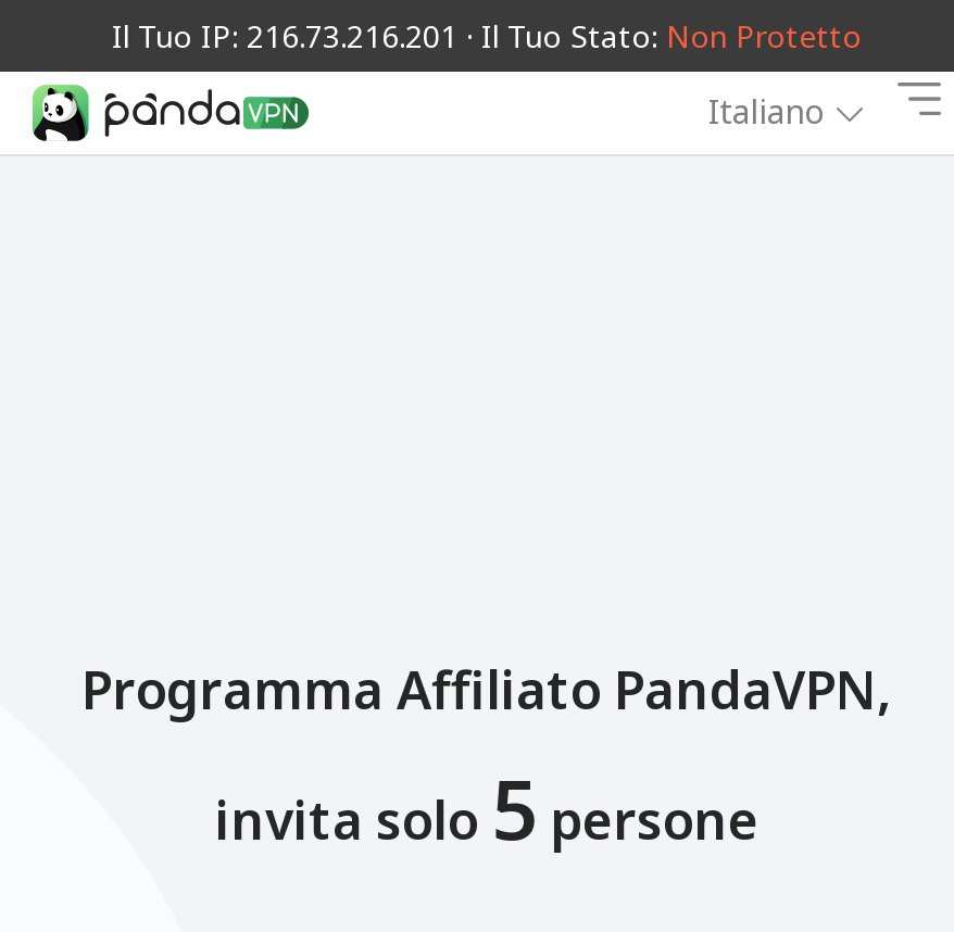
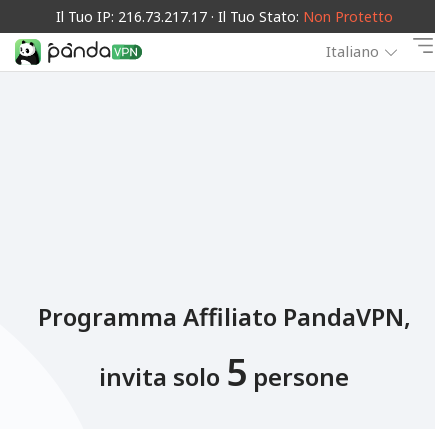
[112,15,862,56] Il Tuo IP: 216.73.216.201 · Il Tuo Stato: Non Protetto -> [55,7,392,26] Il Tuo IP: 216.73.217.17 · Il Tuo Stato: Non Protetto

